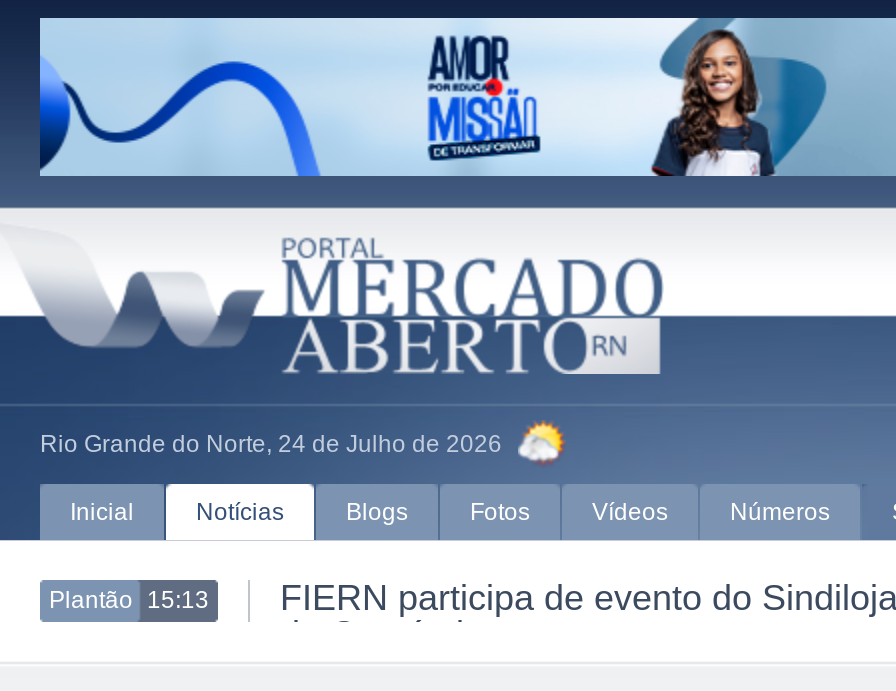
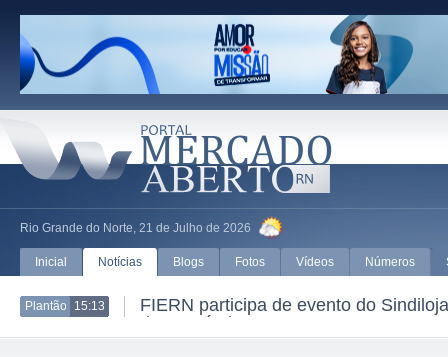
[40,430,502,458] Rio Grande do Norte, 24 de Julho de 2026 -> [20,221,251,235] Rio Grande do Norte, 21 de Julho de 2026

